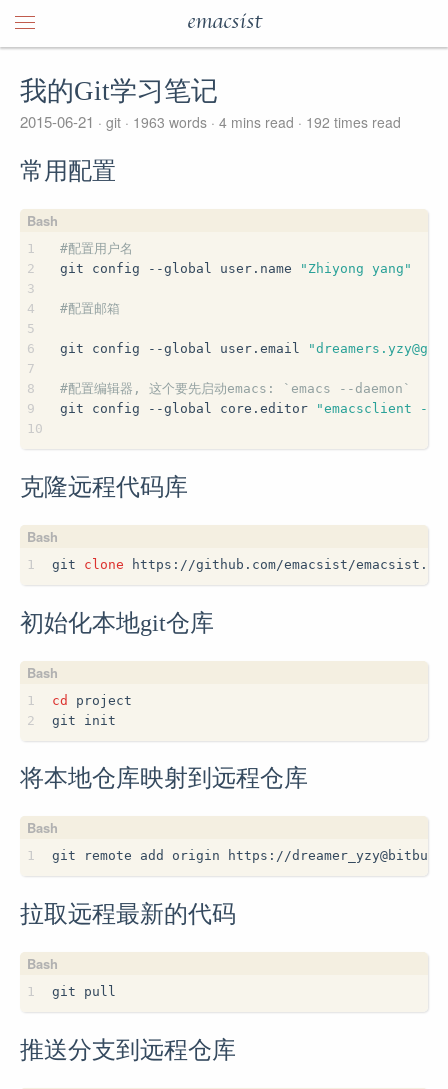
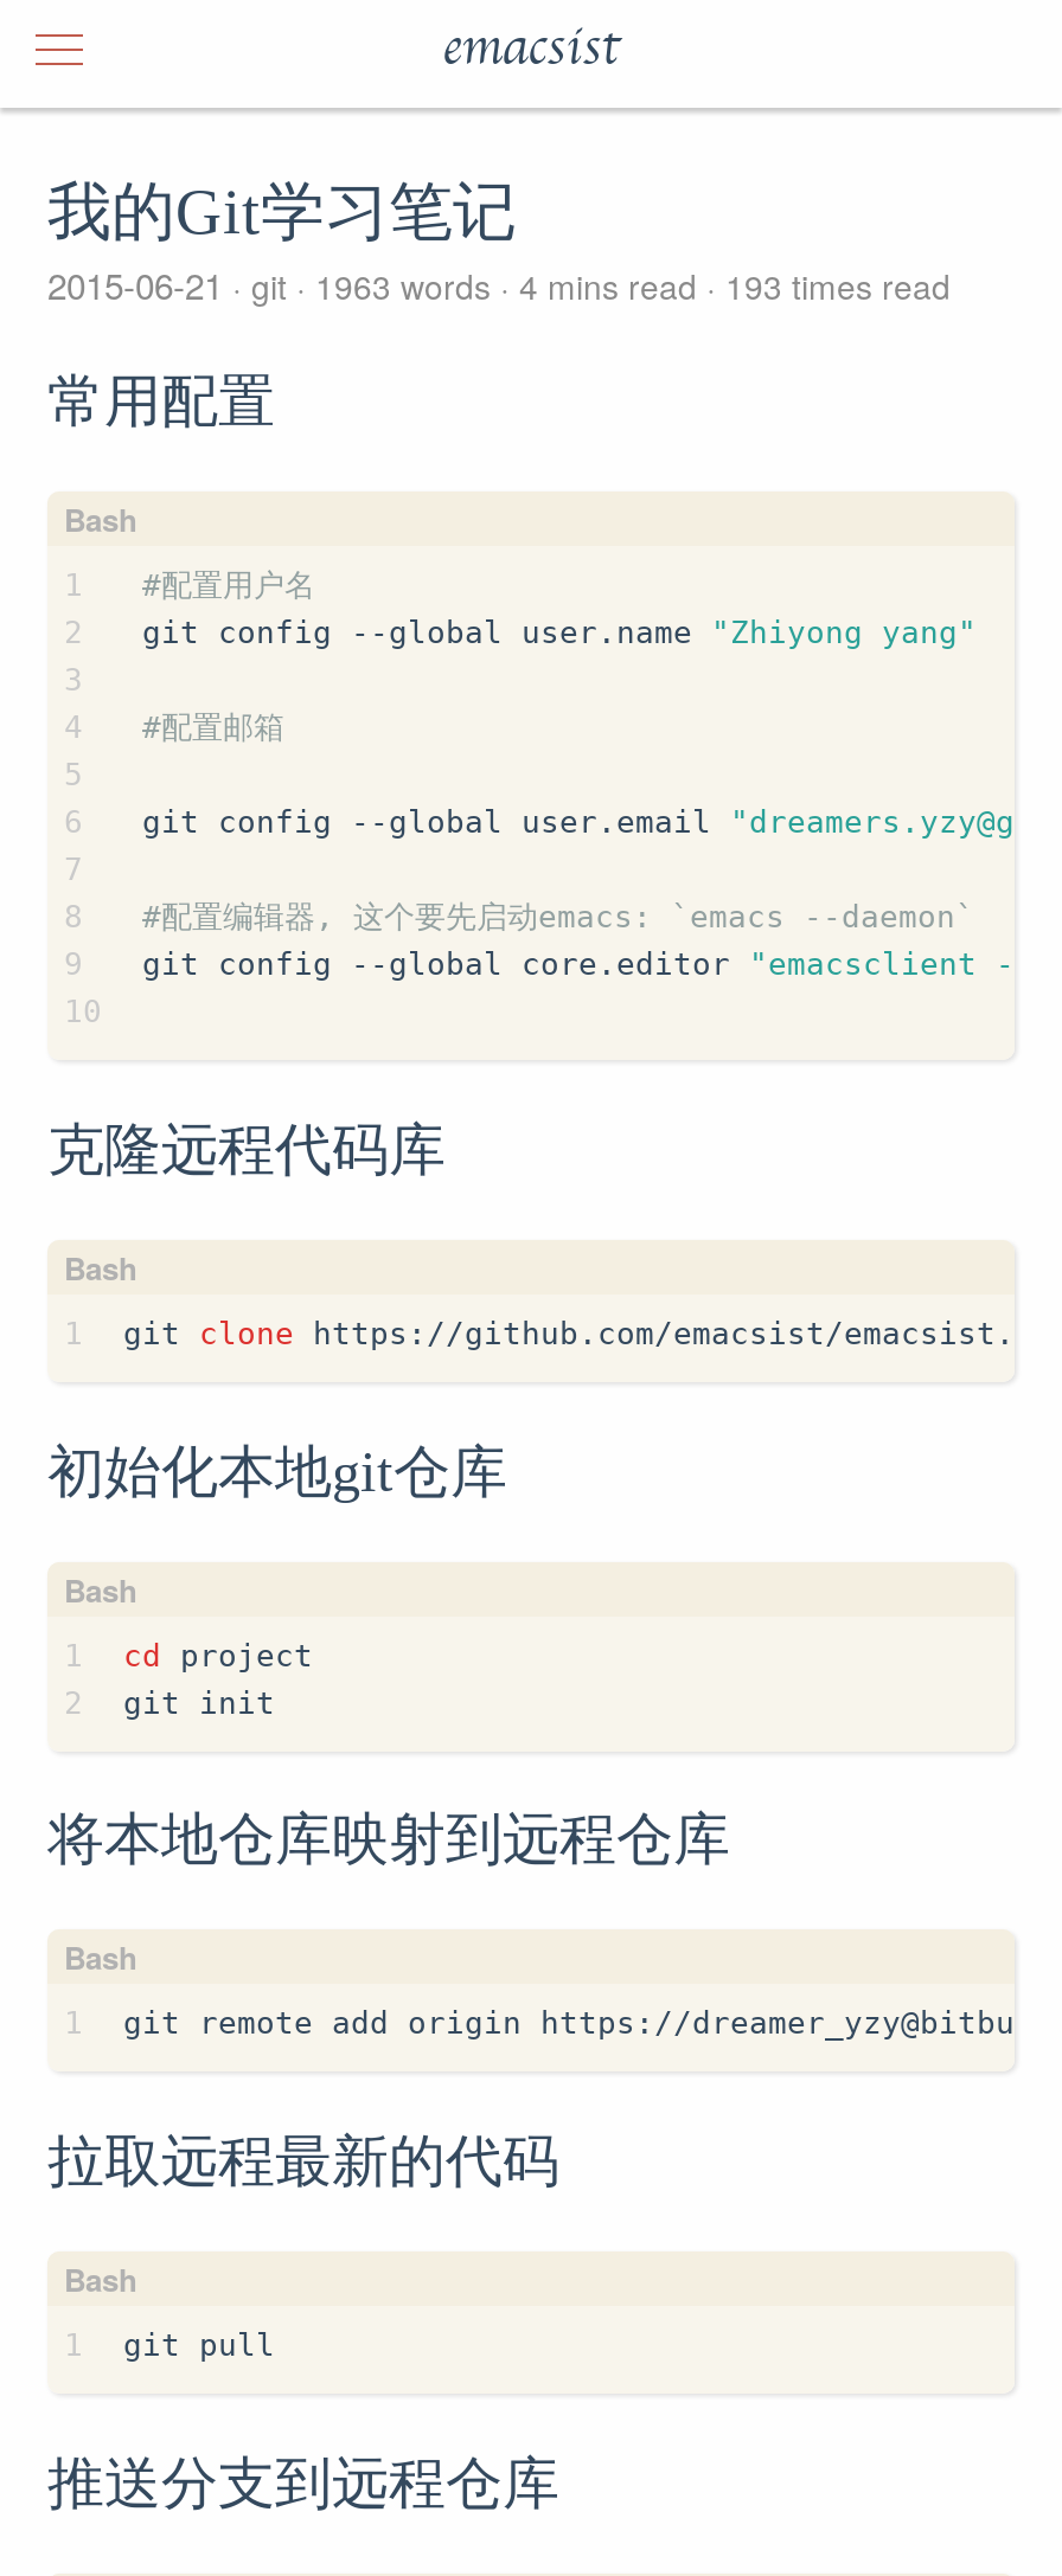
[20,111,401,132] 2015-06-21 git 1963 words 4 mins read 192 times read -> [47,259,951,309] 2015-06-21 git 1963 words 4 mins read 193 times read

